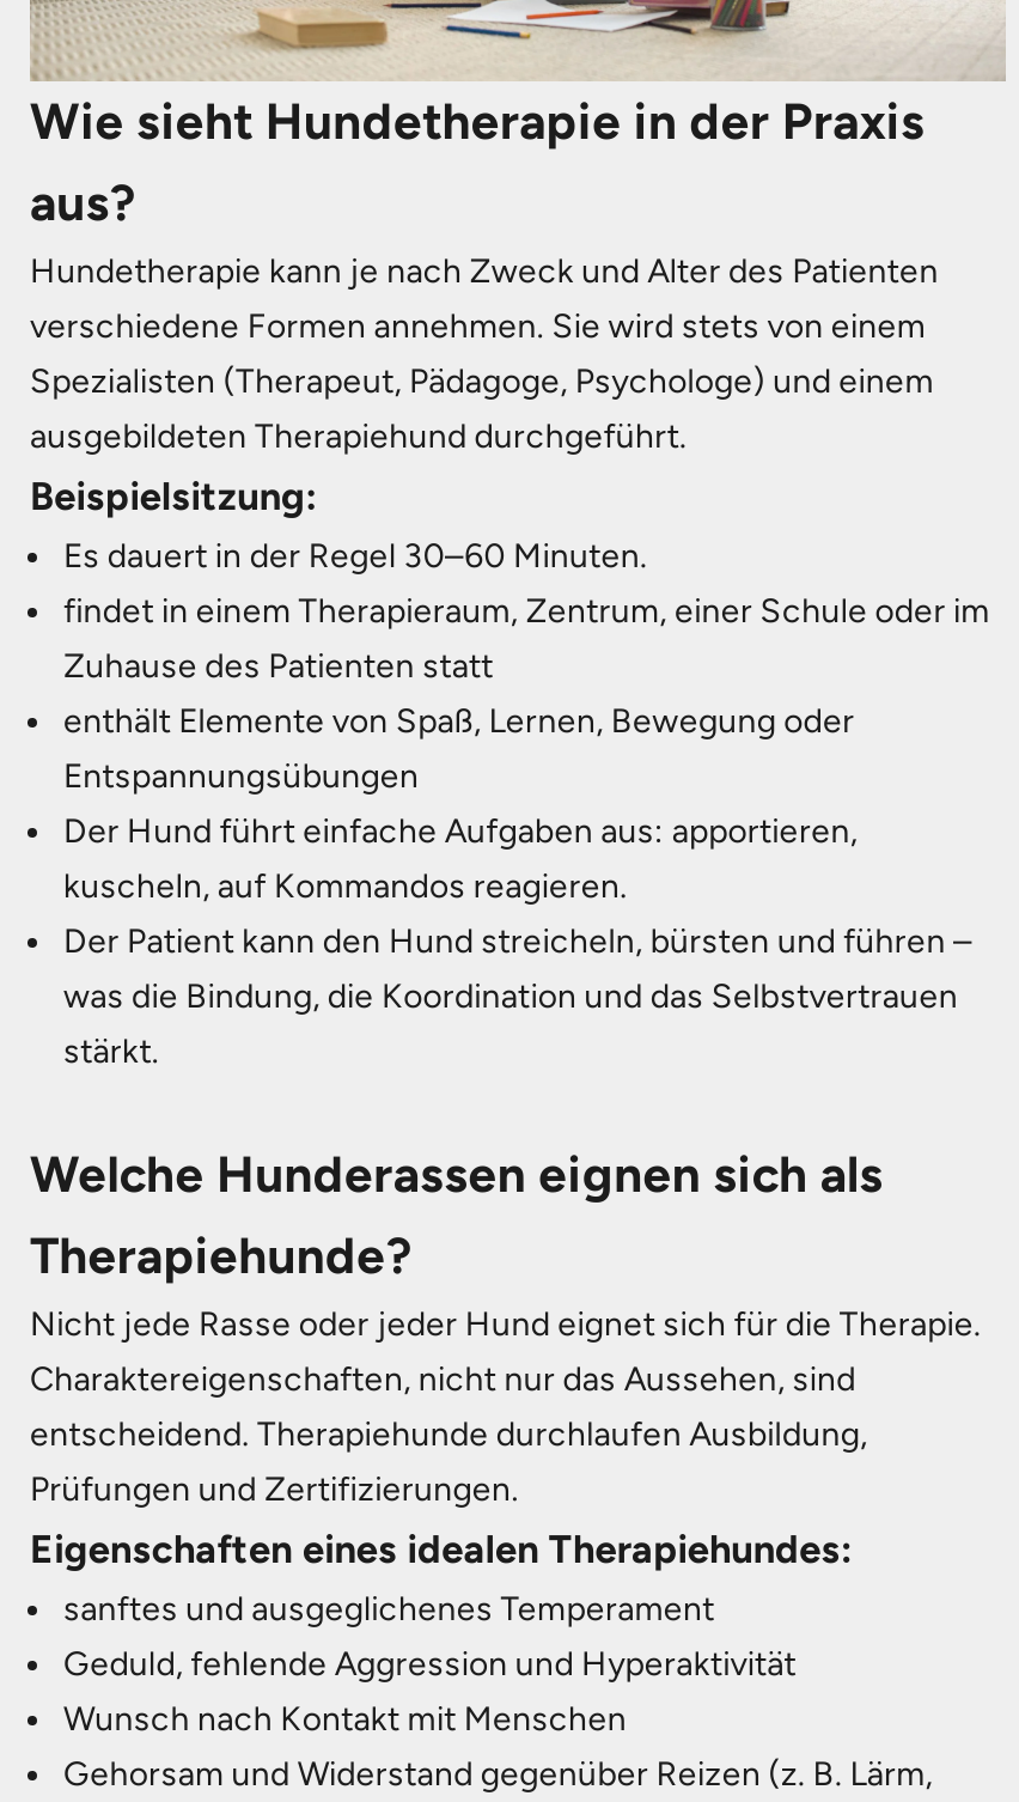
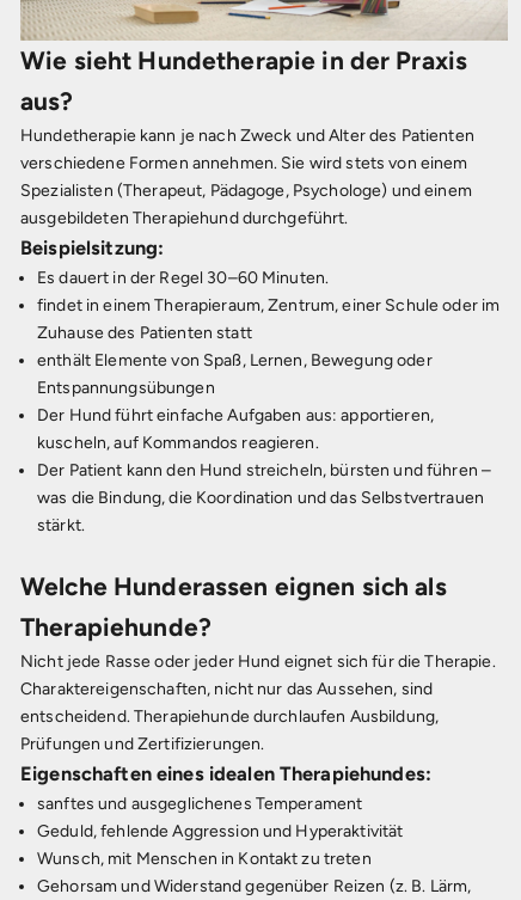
[63,1699,627,1739] Wunsch nach Kontakt mit Menschen -> [37,848,371,869] Wunsch, mit Menschen in Kontakt zu treten

